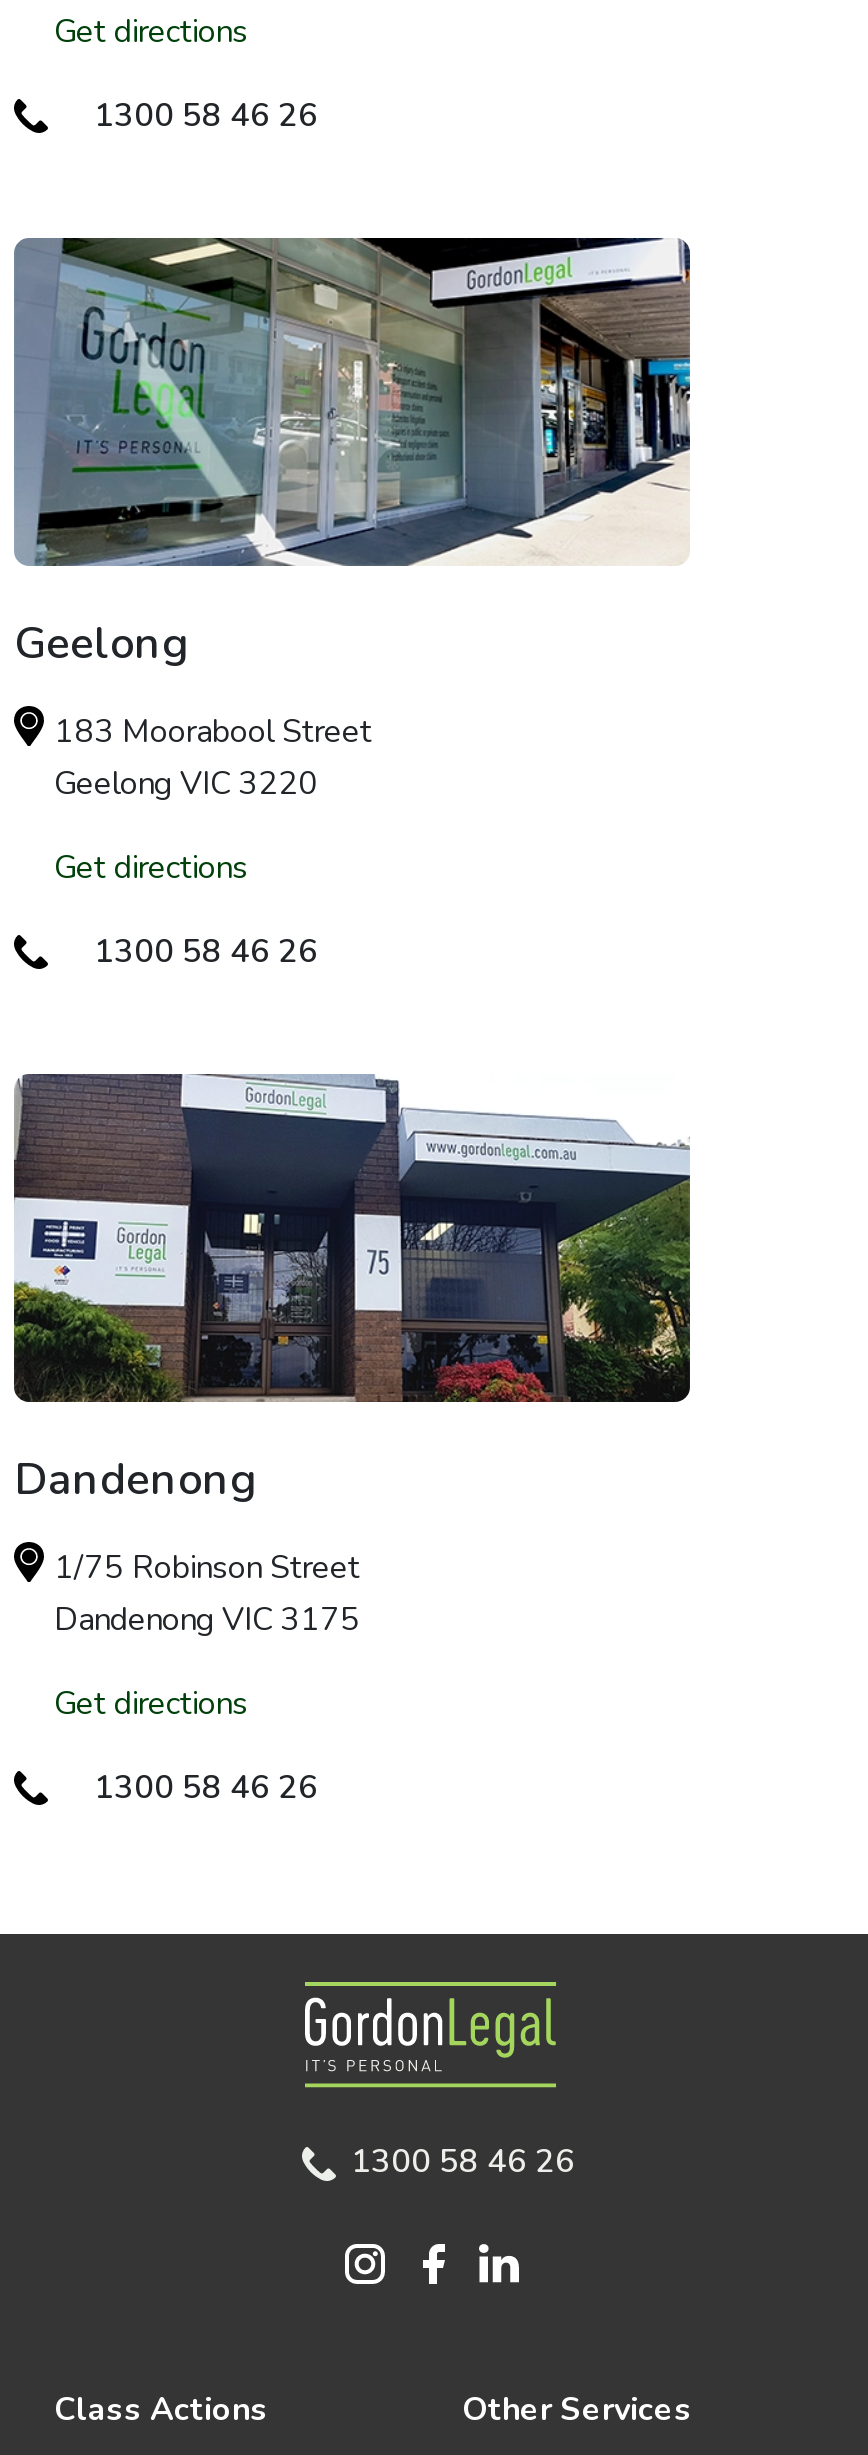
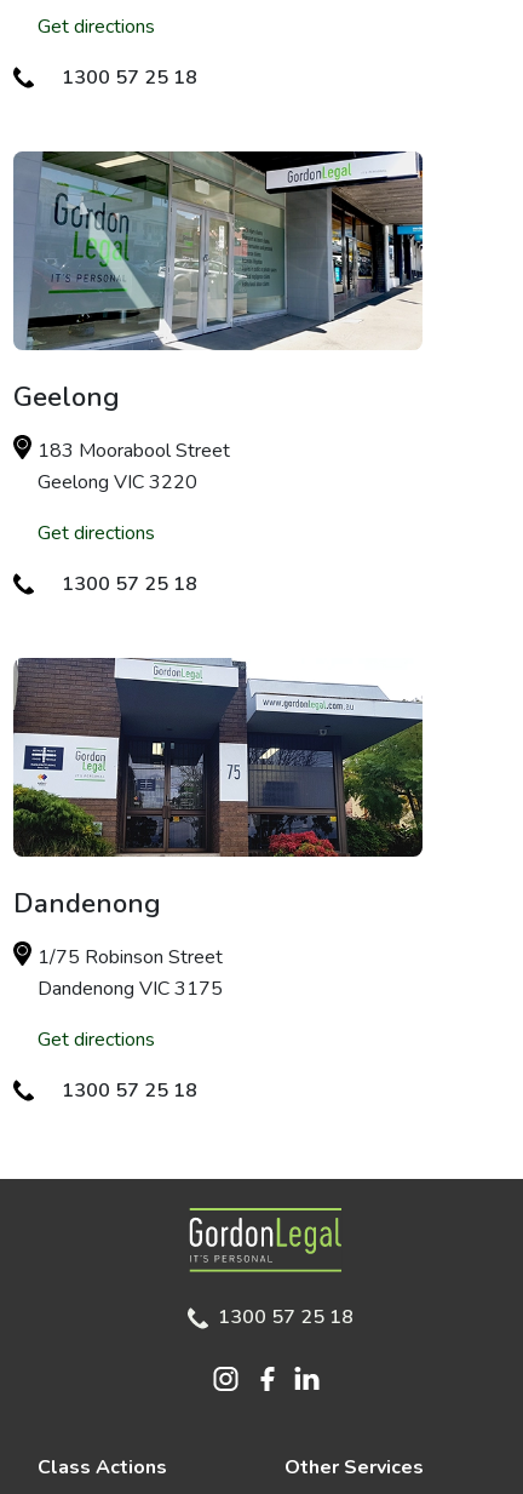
[94,94,318,138] 1300 58 46 26 -> [62,64,197,91] 1300 57 25 18
[94,930,318,974] 1300 58 46 26 -> [62,571,197,597] 1300 57 25 18
[94,1766,318,1810] 1300 58 46 26 -> [62,1077,197,1104] 1300 57 25 18
[351,2140,575,2184] 1300 58 46 26 -> [217,1304,353,1330] 1300 57 25 18

